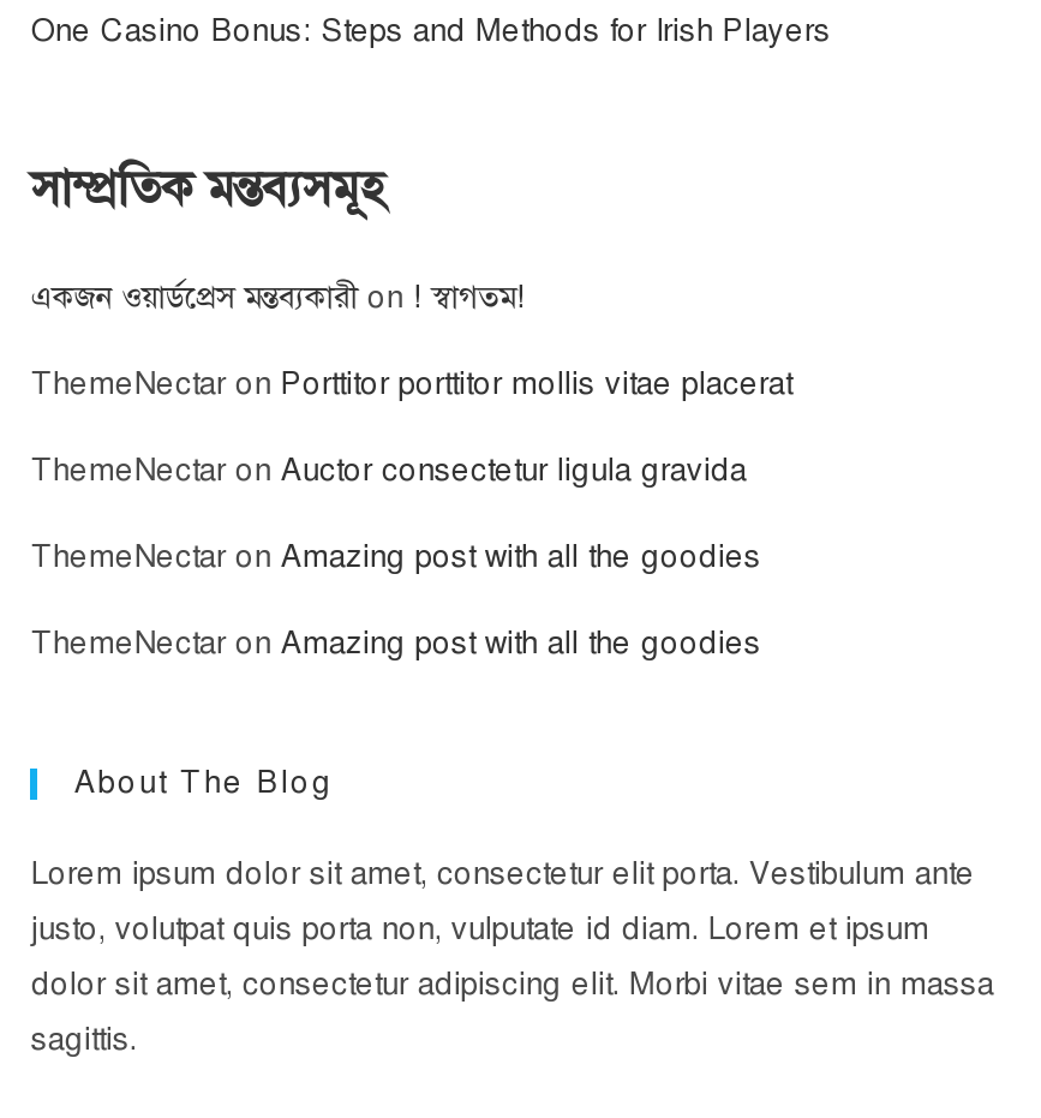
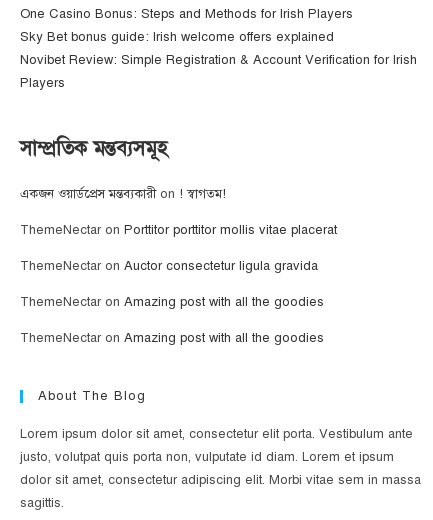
none -> [20,29,417,91] Sky Bet bonus guide: Irish welcome offers explained | Novibet Review: Simple Registration & Account Verification for Irish | Players

